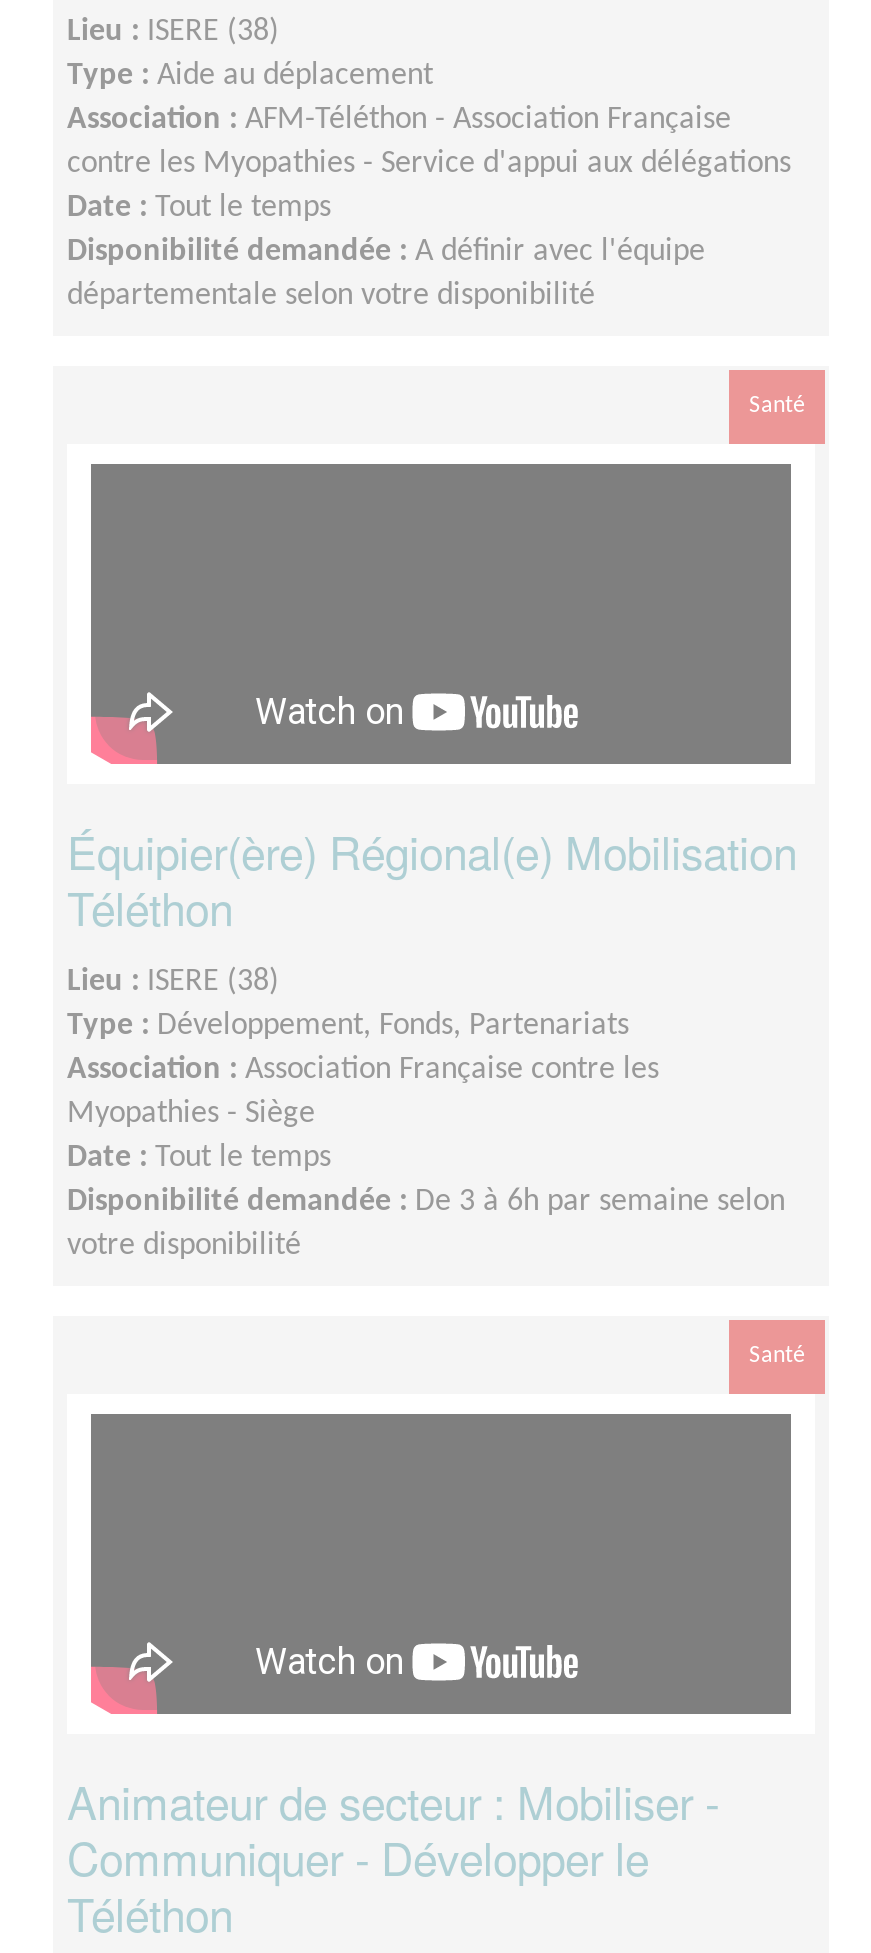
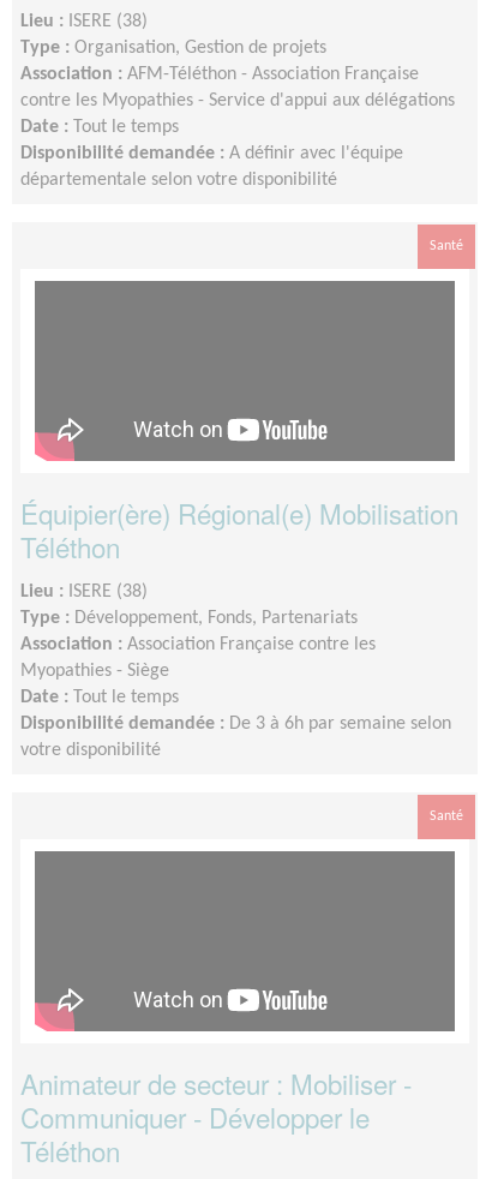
[67,60,433,92] Type : Aide au déplacement -> [20,38,326,57] Type : Organisation, Gestion de projets

